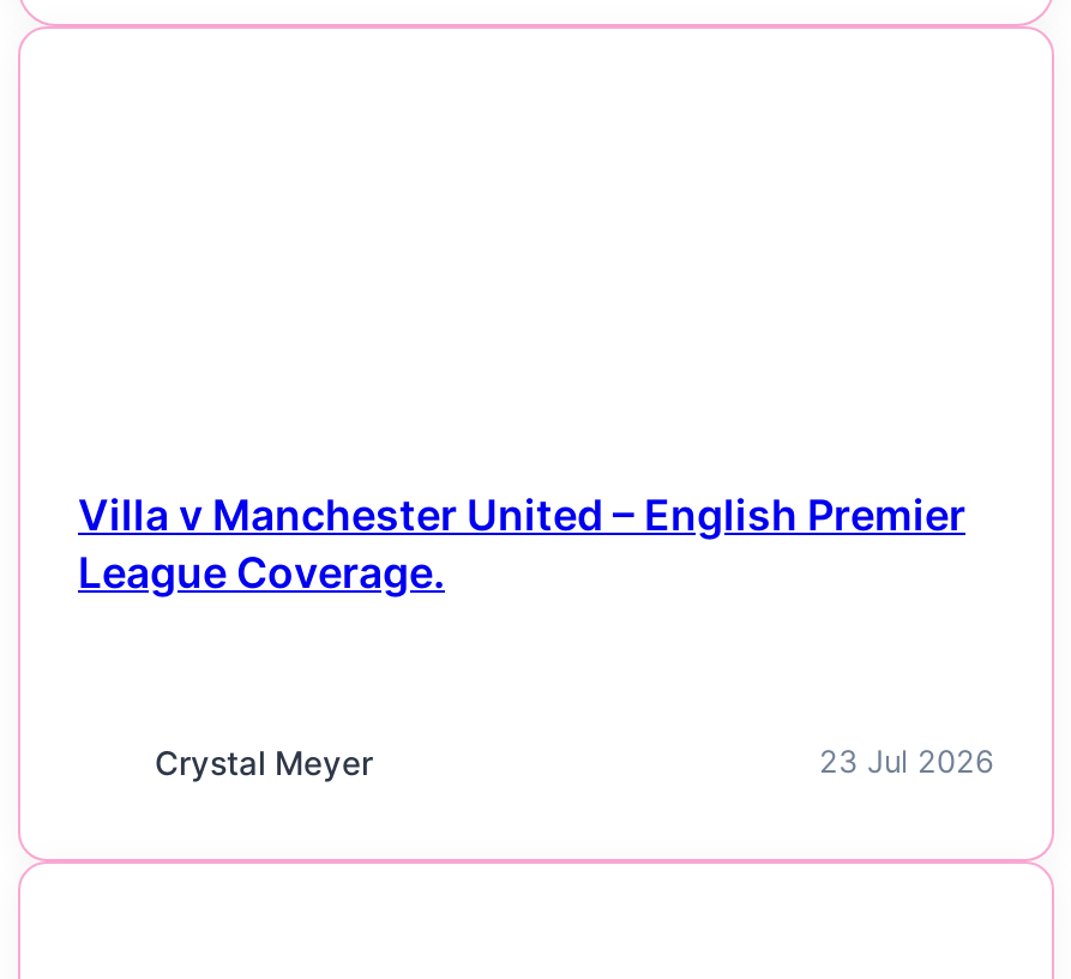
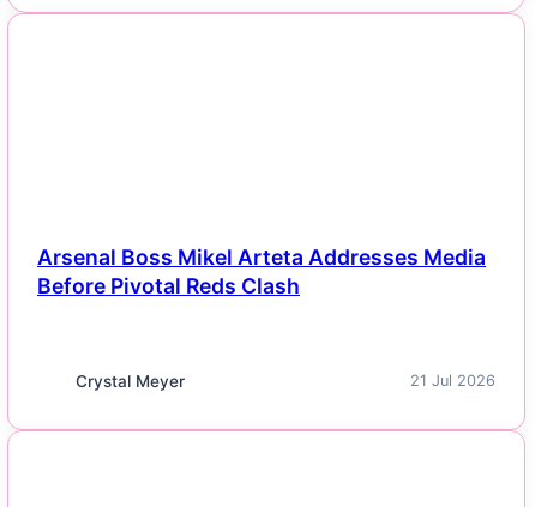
[78,490,965,598] Villa v Manchester United – English Premier | League Coverage. -> [37,245,486,299] Arsenal Boss Mikel Arteta Addresses Media | Before Pivotal Reds Clash
[819,745,994,781] 23 Jul 2026 -> [410,372,495,390] 21 Jul 2026

